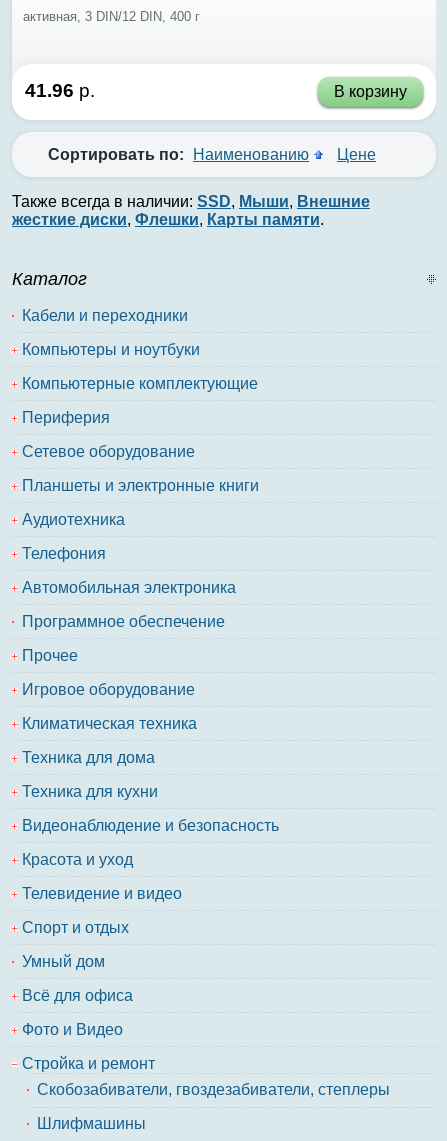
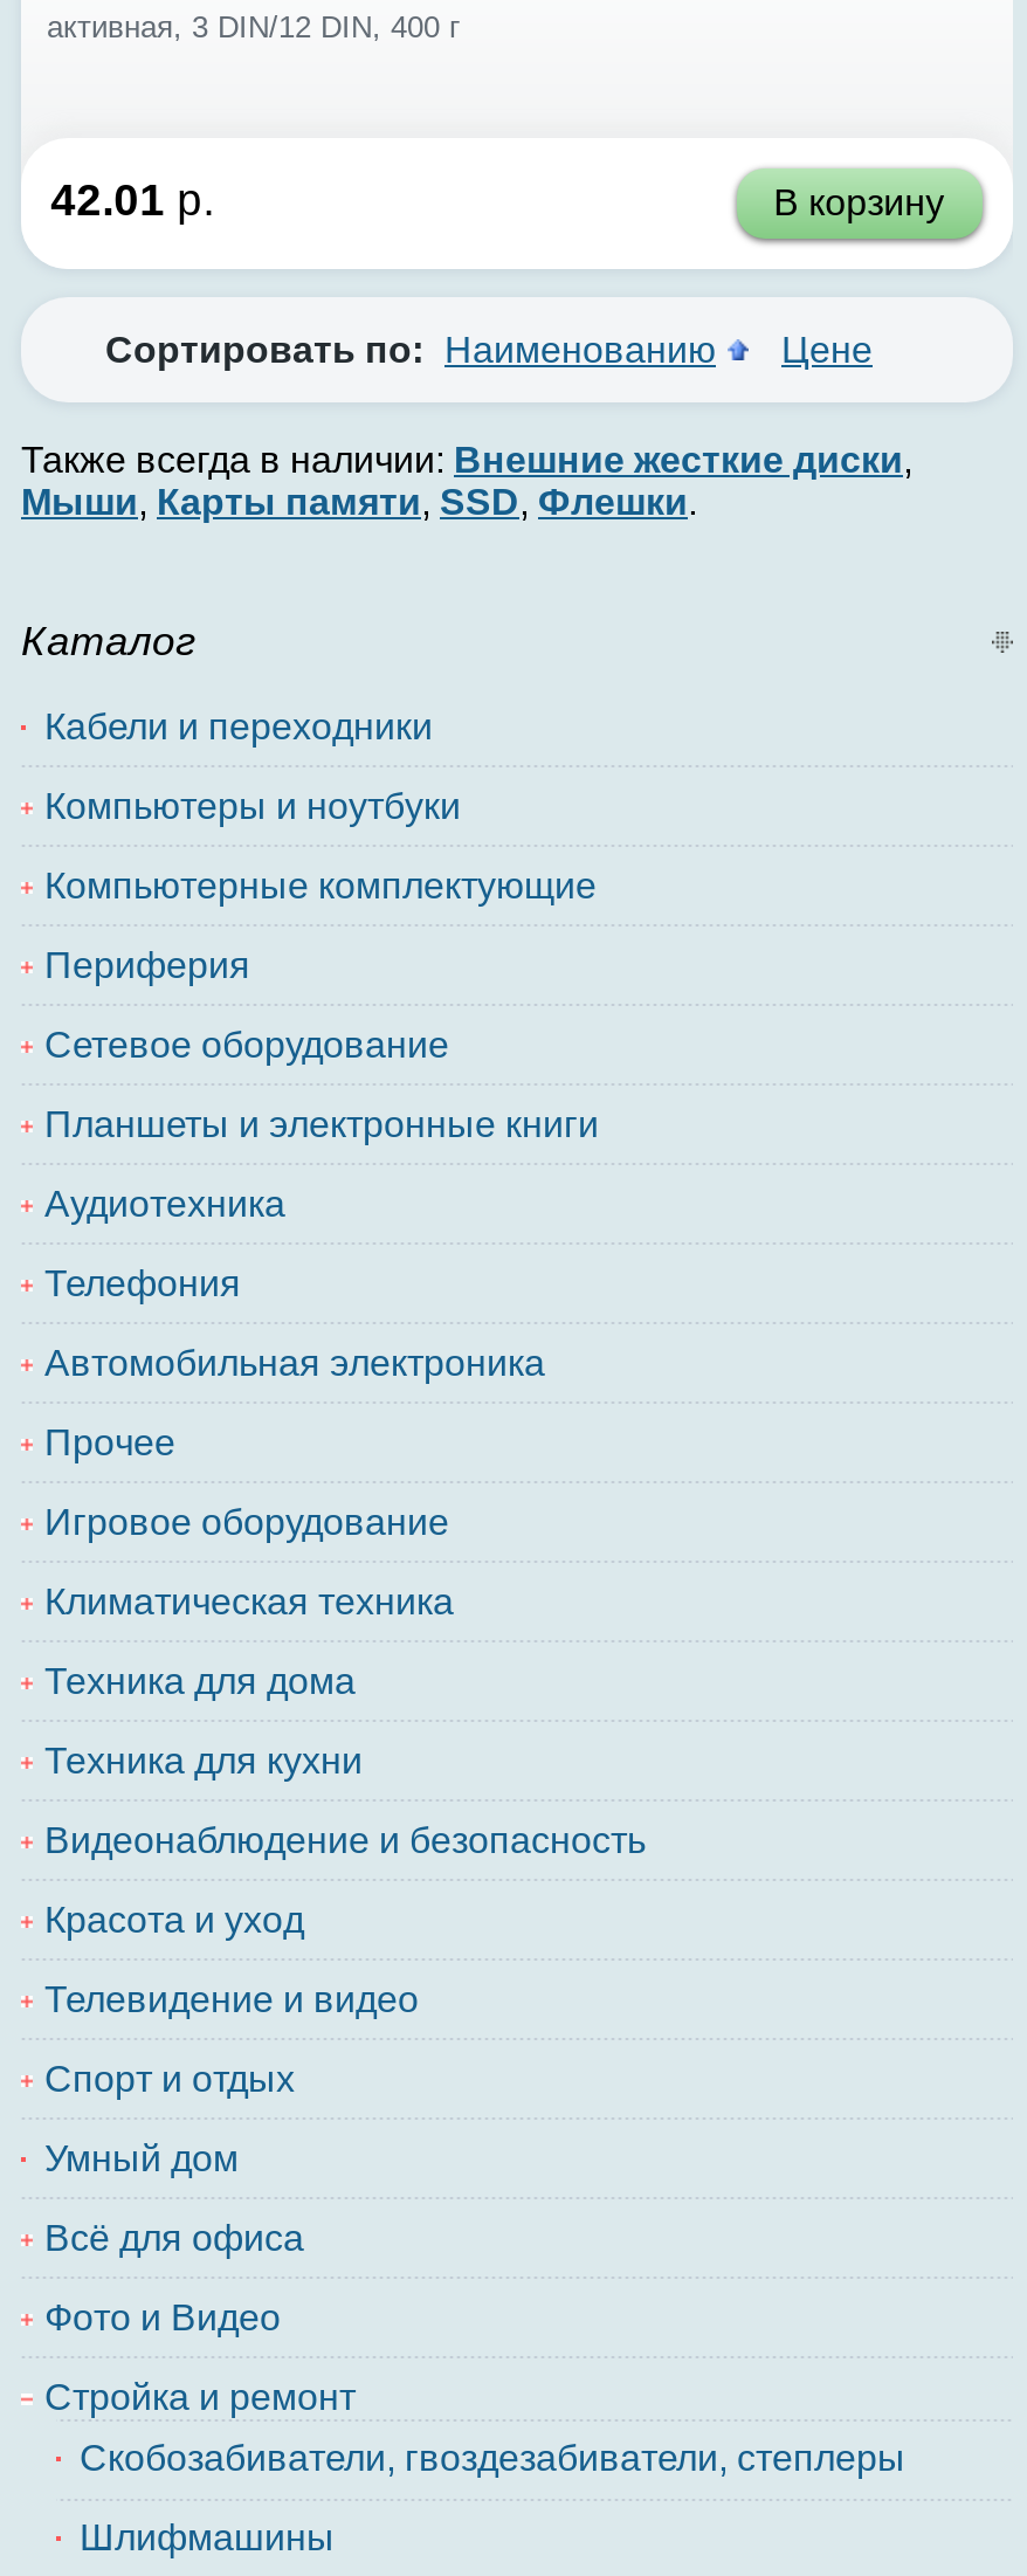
[25,80,95,101] 41.96 р. -> [51,175,215,224] 42.01 р.
[12,192,370,227] Также всегда в наличии: SSD, Мыши, Внешние | жесткие диски, Флешки, Карты памяти. -> [21,439,912,521] Также всегда в наличии: Внешние жесткие диски, | Мыши, Карты памяти, SSD, Флешки.
[22,613,225,630] Программное обеспечение -> none

